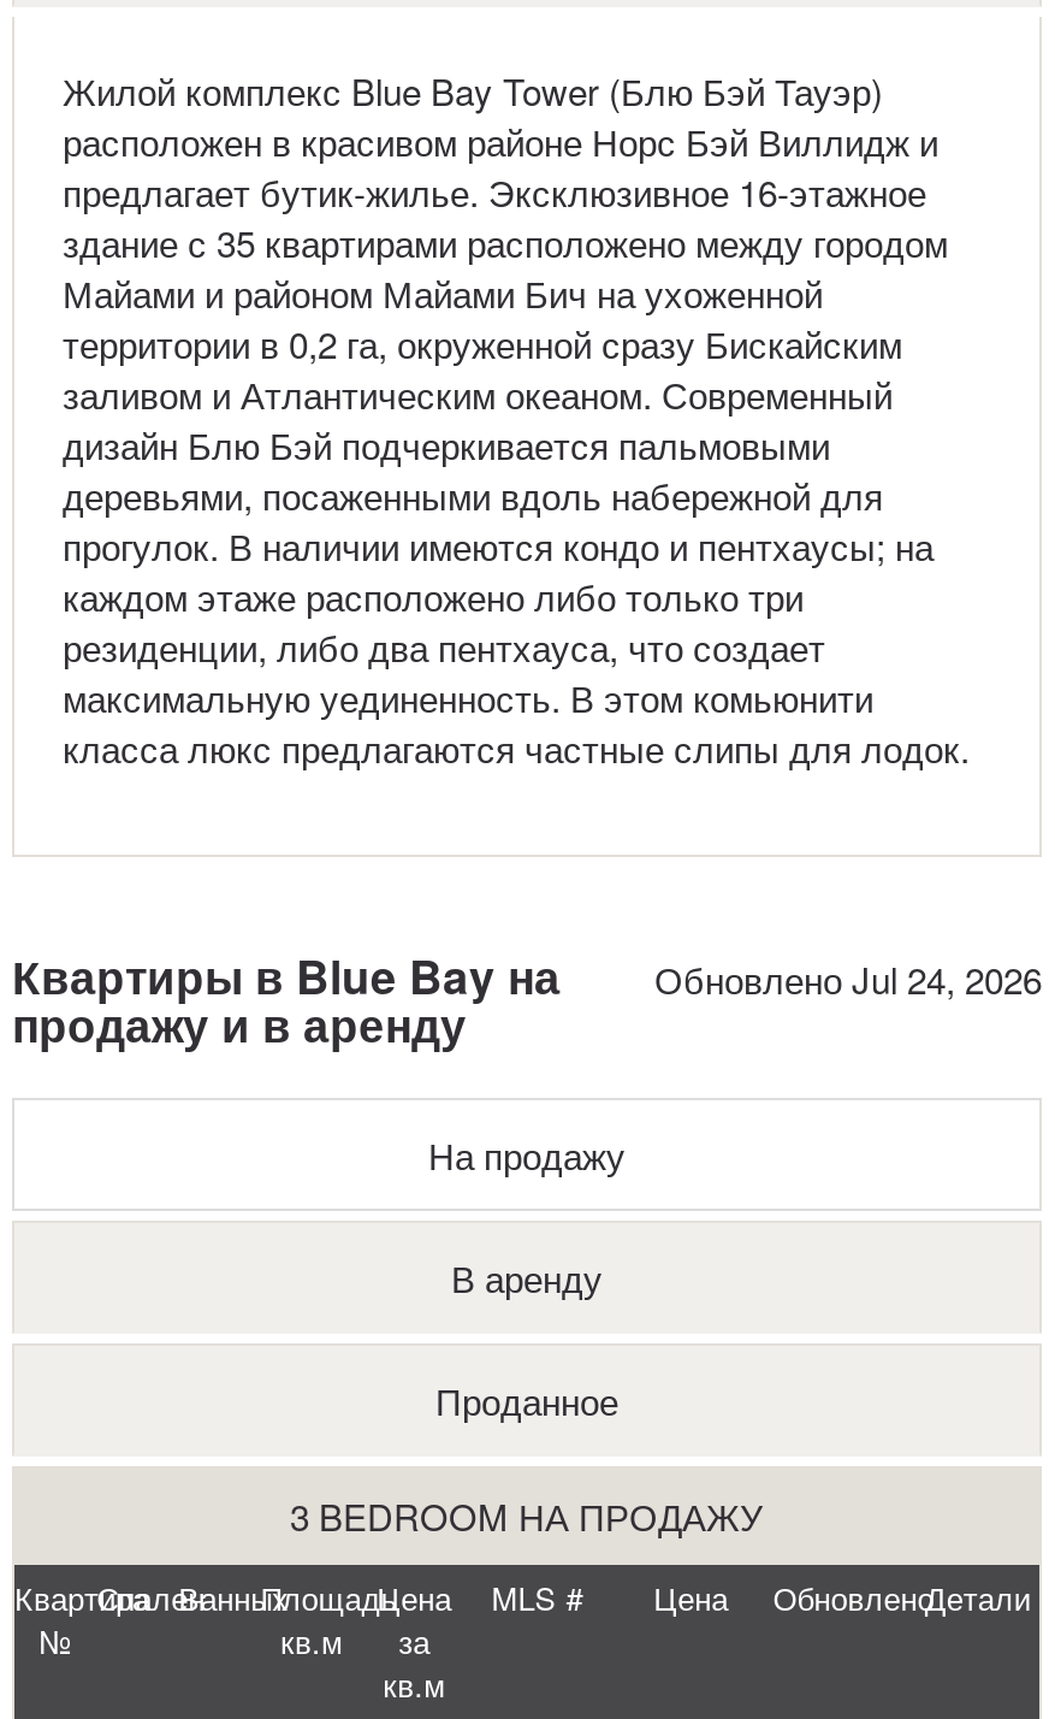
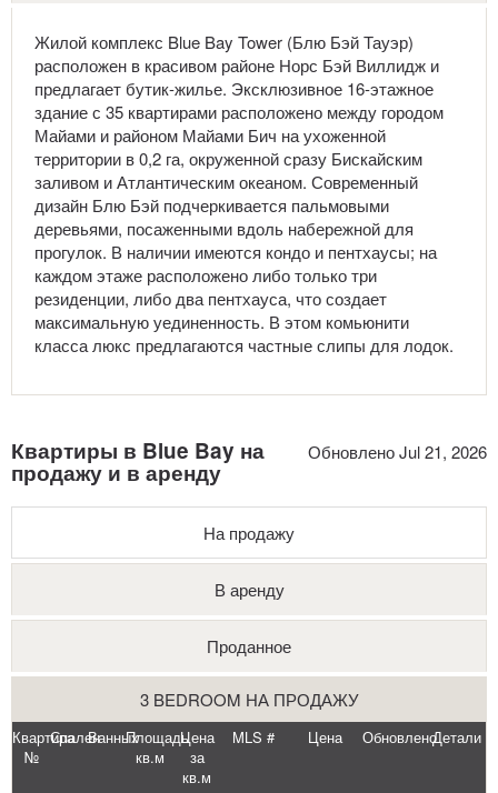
[654,953,1042,1004] Обновлено Jul 24, 2026 -> [308,440,487,463] Обновлено Jul 21, 2026

